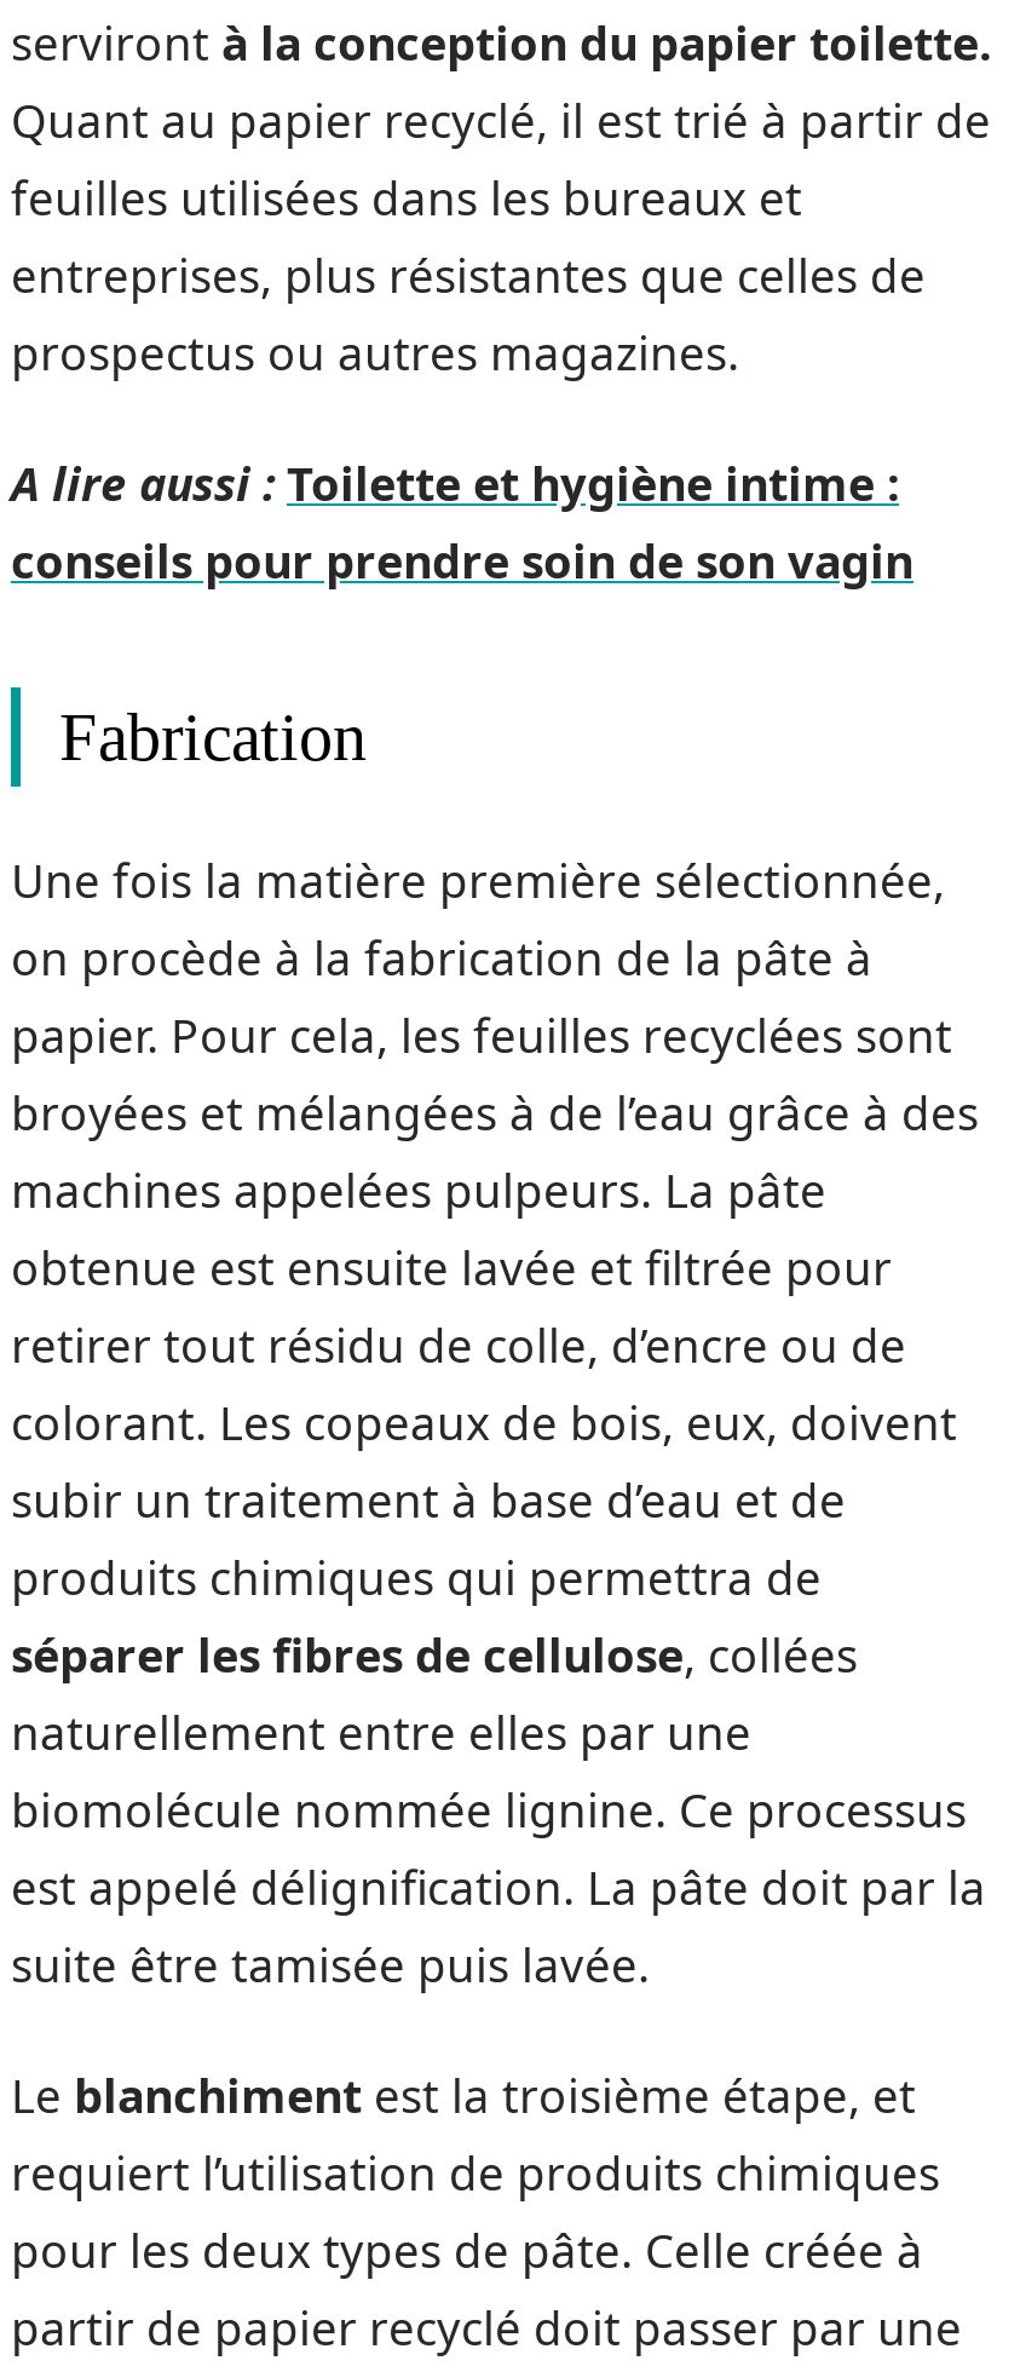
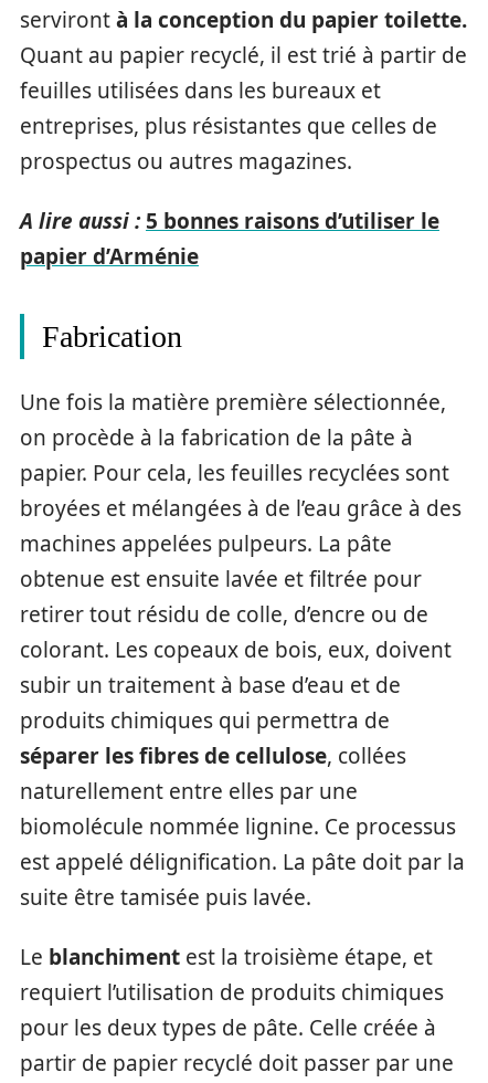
[11,453,913,593] A lire aussi : Toilette et hygiène intime : | conseils pour prendre soin de son vagin -> [20,207,439,271] A lire aussi : 5 bonnes raisons d’utiliser le | papier d’Arménie

